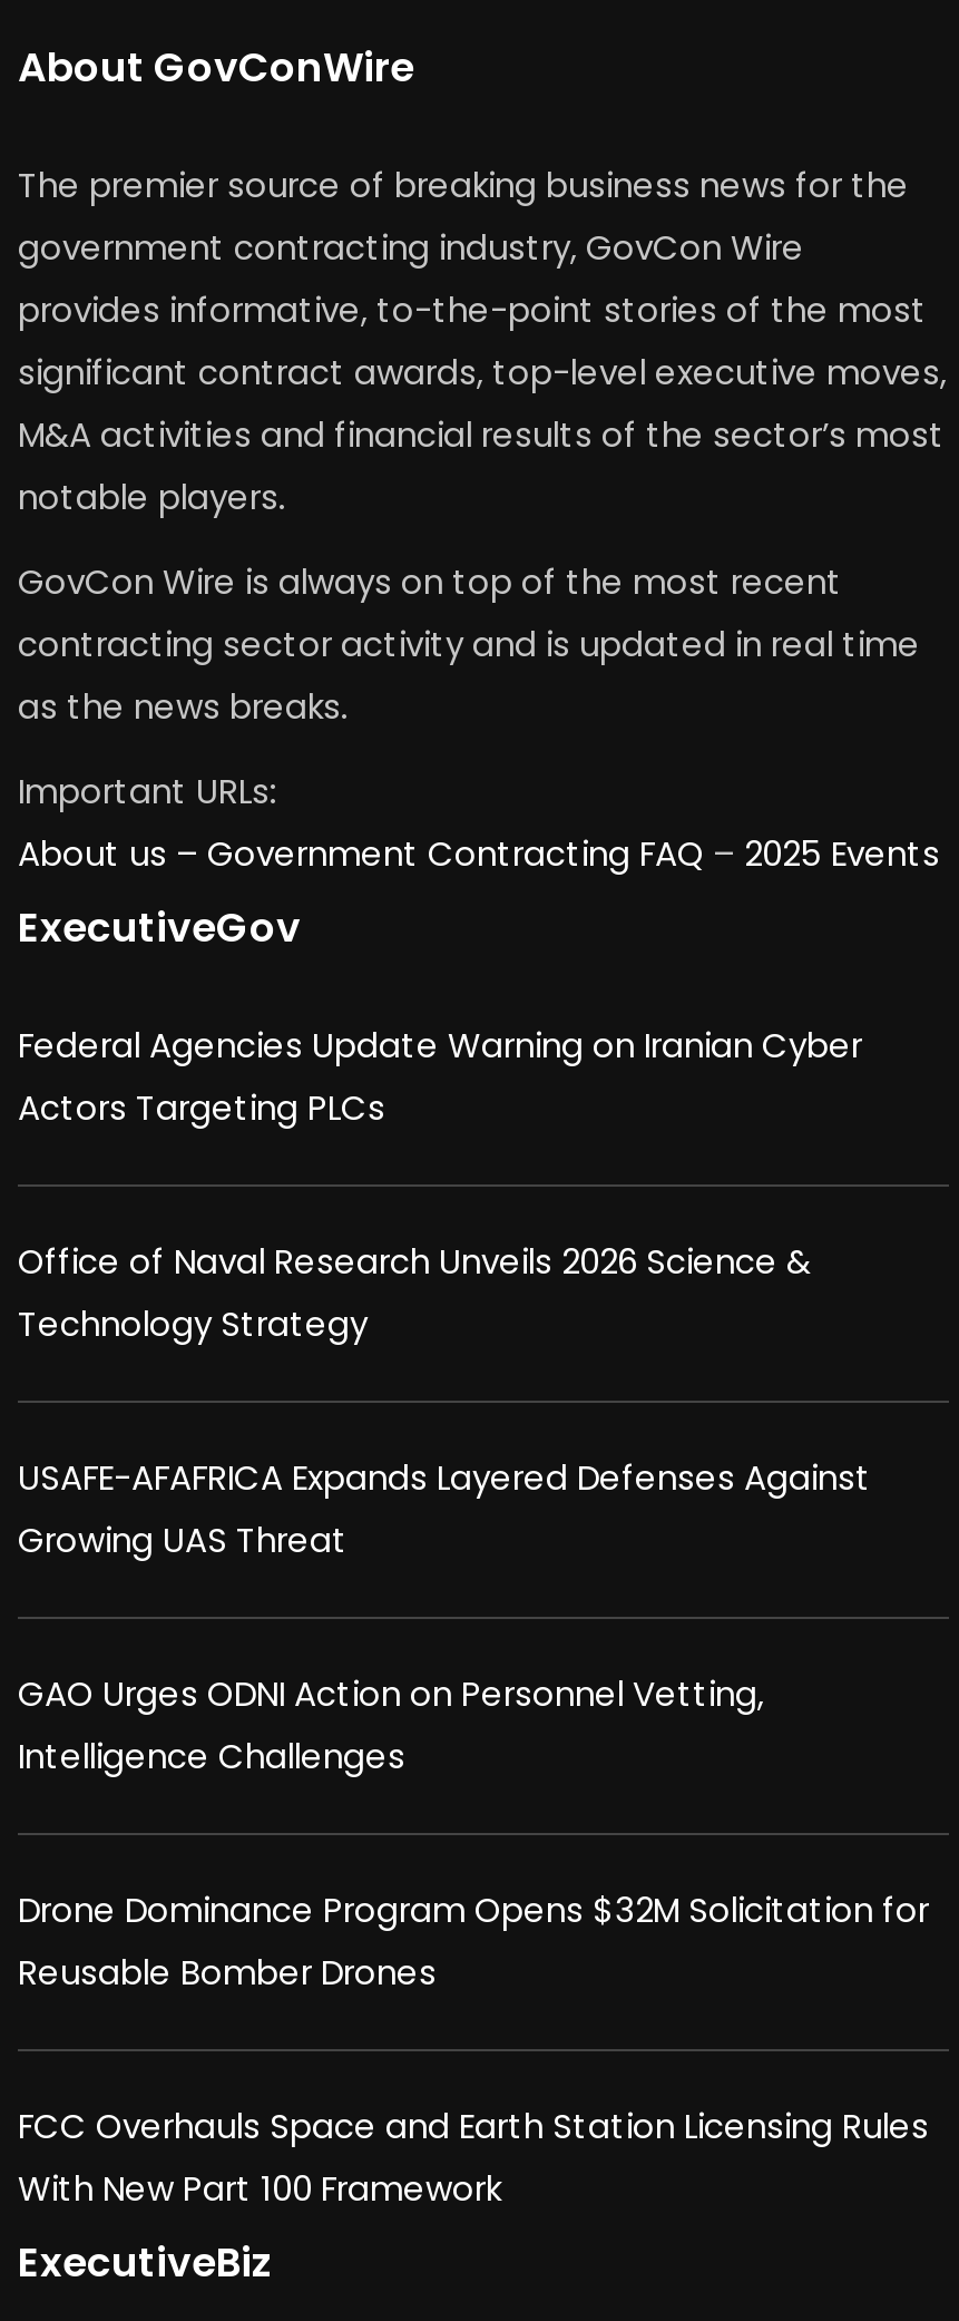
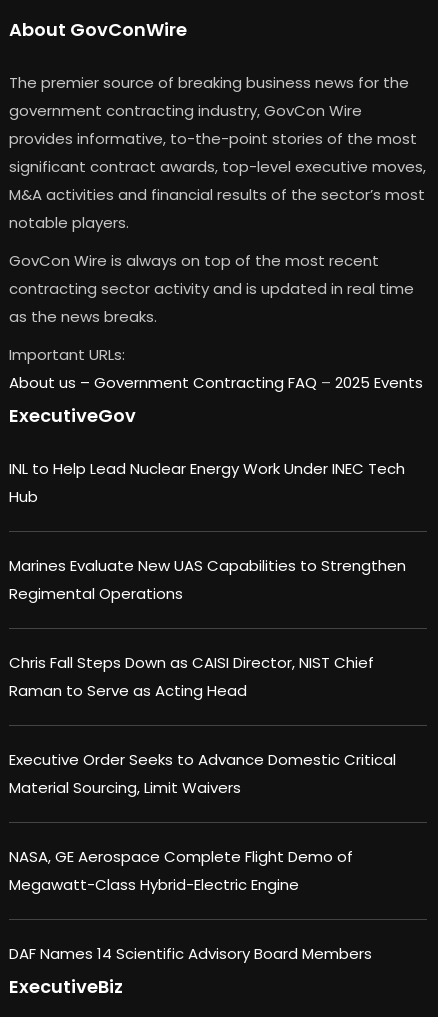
[18,1022,862,1131] Federal Agencies Update Warning on Iranian Cyber | Actors Targeting PLCs -> [9,458,405,507] INL to Help Lead Nuclear Energy Work Under INEC Tech | Hub
[18,1238,811,1348] Office of Naval Research Unveils 2026 Science & | Technology Strategy -> [9,555,406,604] Marines Evaluate New UAS Capabilities to Strengthen | Regimental Operations
[18,1455,871,1564] USAFE-AFAFRICA Expands Layered Defenses Against | Growing UAS Threat -> [9,652,374,701] Chris Fall Steps Down as CAISI Director, NIST Chief | Raman to Serve as Acting Head
[18,1671,764,1780] GAO Urges ODNI Action on Personnel Vetting, | Intelligence Challenges -> [9,749,396,798] Executive Order Seeks to Advance Domestic Critical | Material Sourcing, Limit Waivers
[18,1887,929,1996] Drone Dominance Program Opens $32M Solicitation for | Reusable Bomber Drones -> [9,846,353,895] NASA, GE Aerospace Complete Flight Demo of | Megawatt-Class Hybrid-Electric Engine
[18,2103,929,2212] FCC Overhauls Space and Earth Station Licensing Rules | With New Part 100 Framework -> [9,943,372,964] DAF Names 14 Scientific Advisory Board Members

